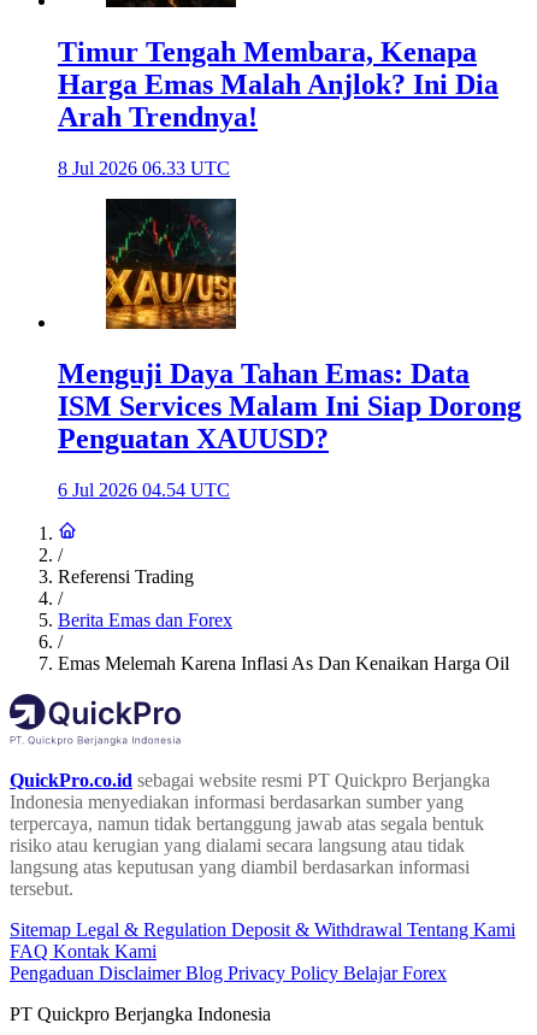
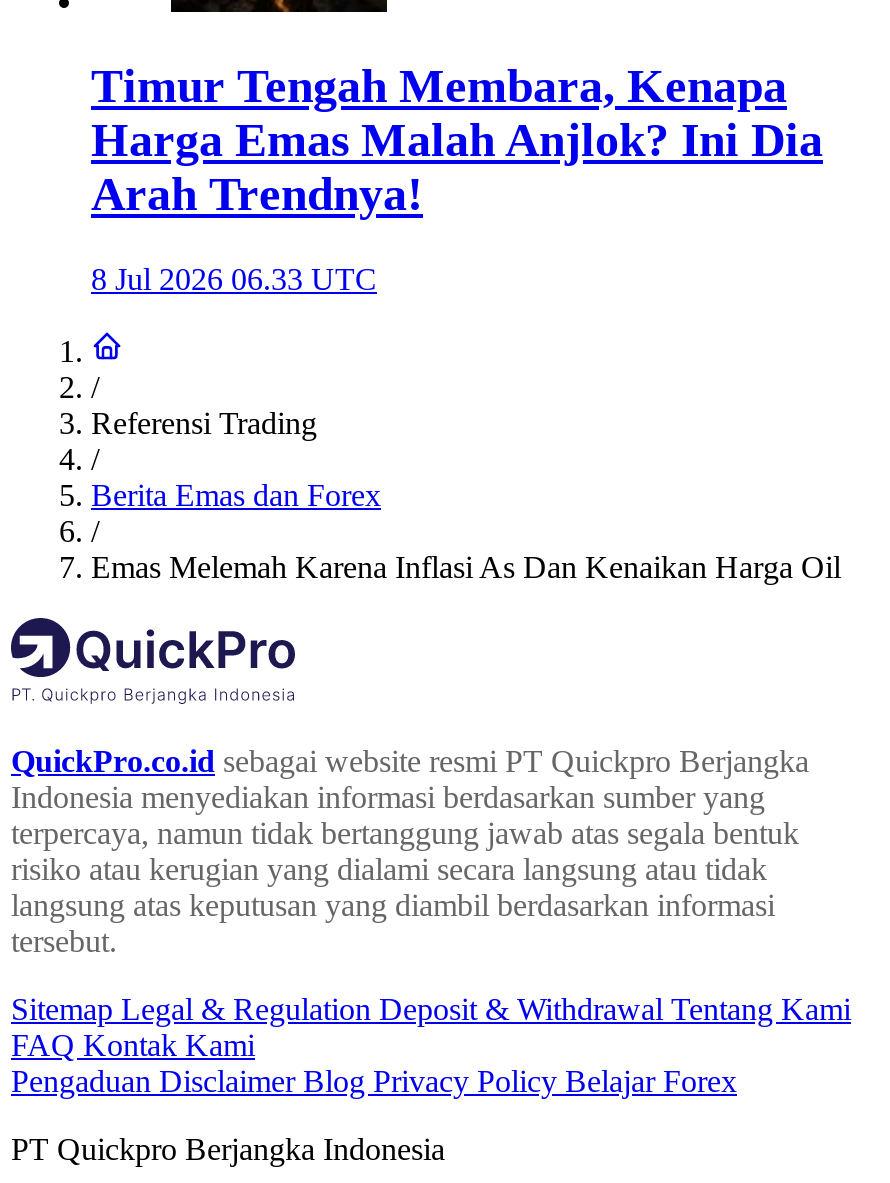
[58,198,521,499] [image] | Menguji Daya Tahan Emas: Data | ISM Services Malam Ini Siap Dorong | Penguatan XAUUSD? | 6 Jul 2026 04.54 UTC -> none

